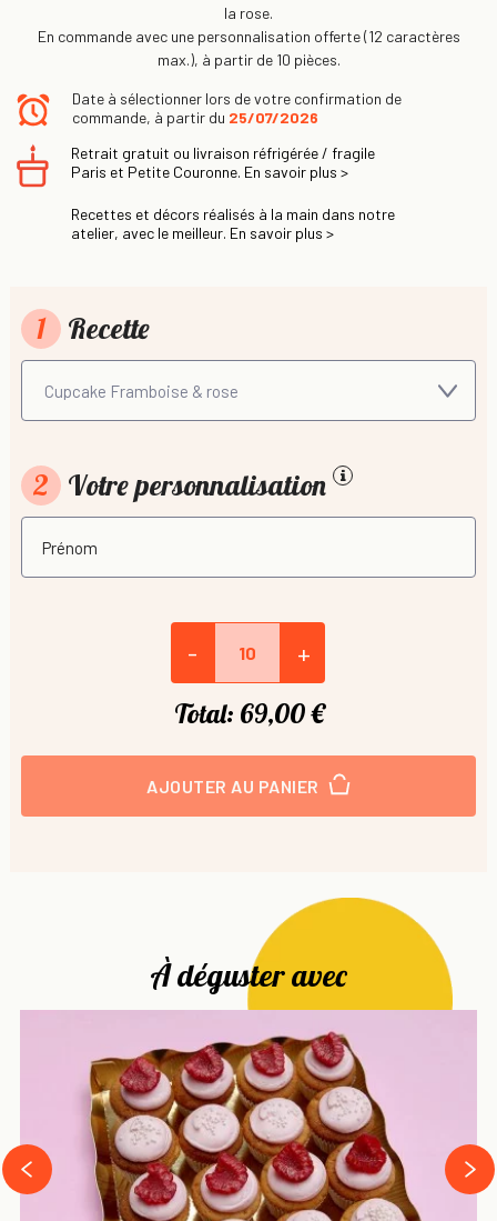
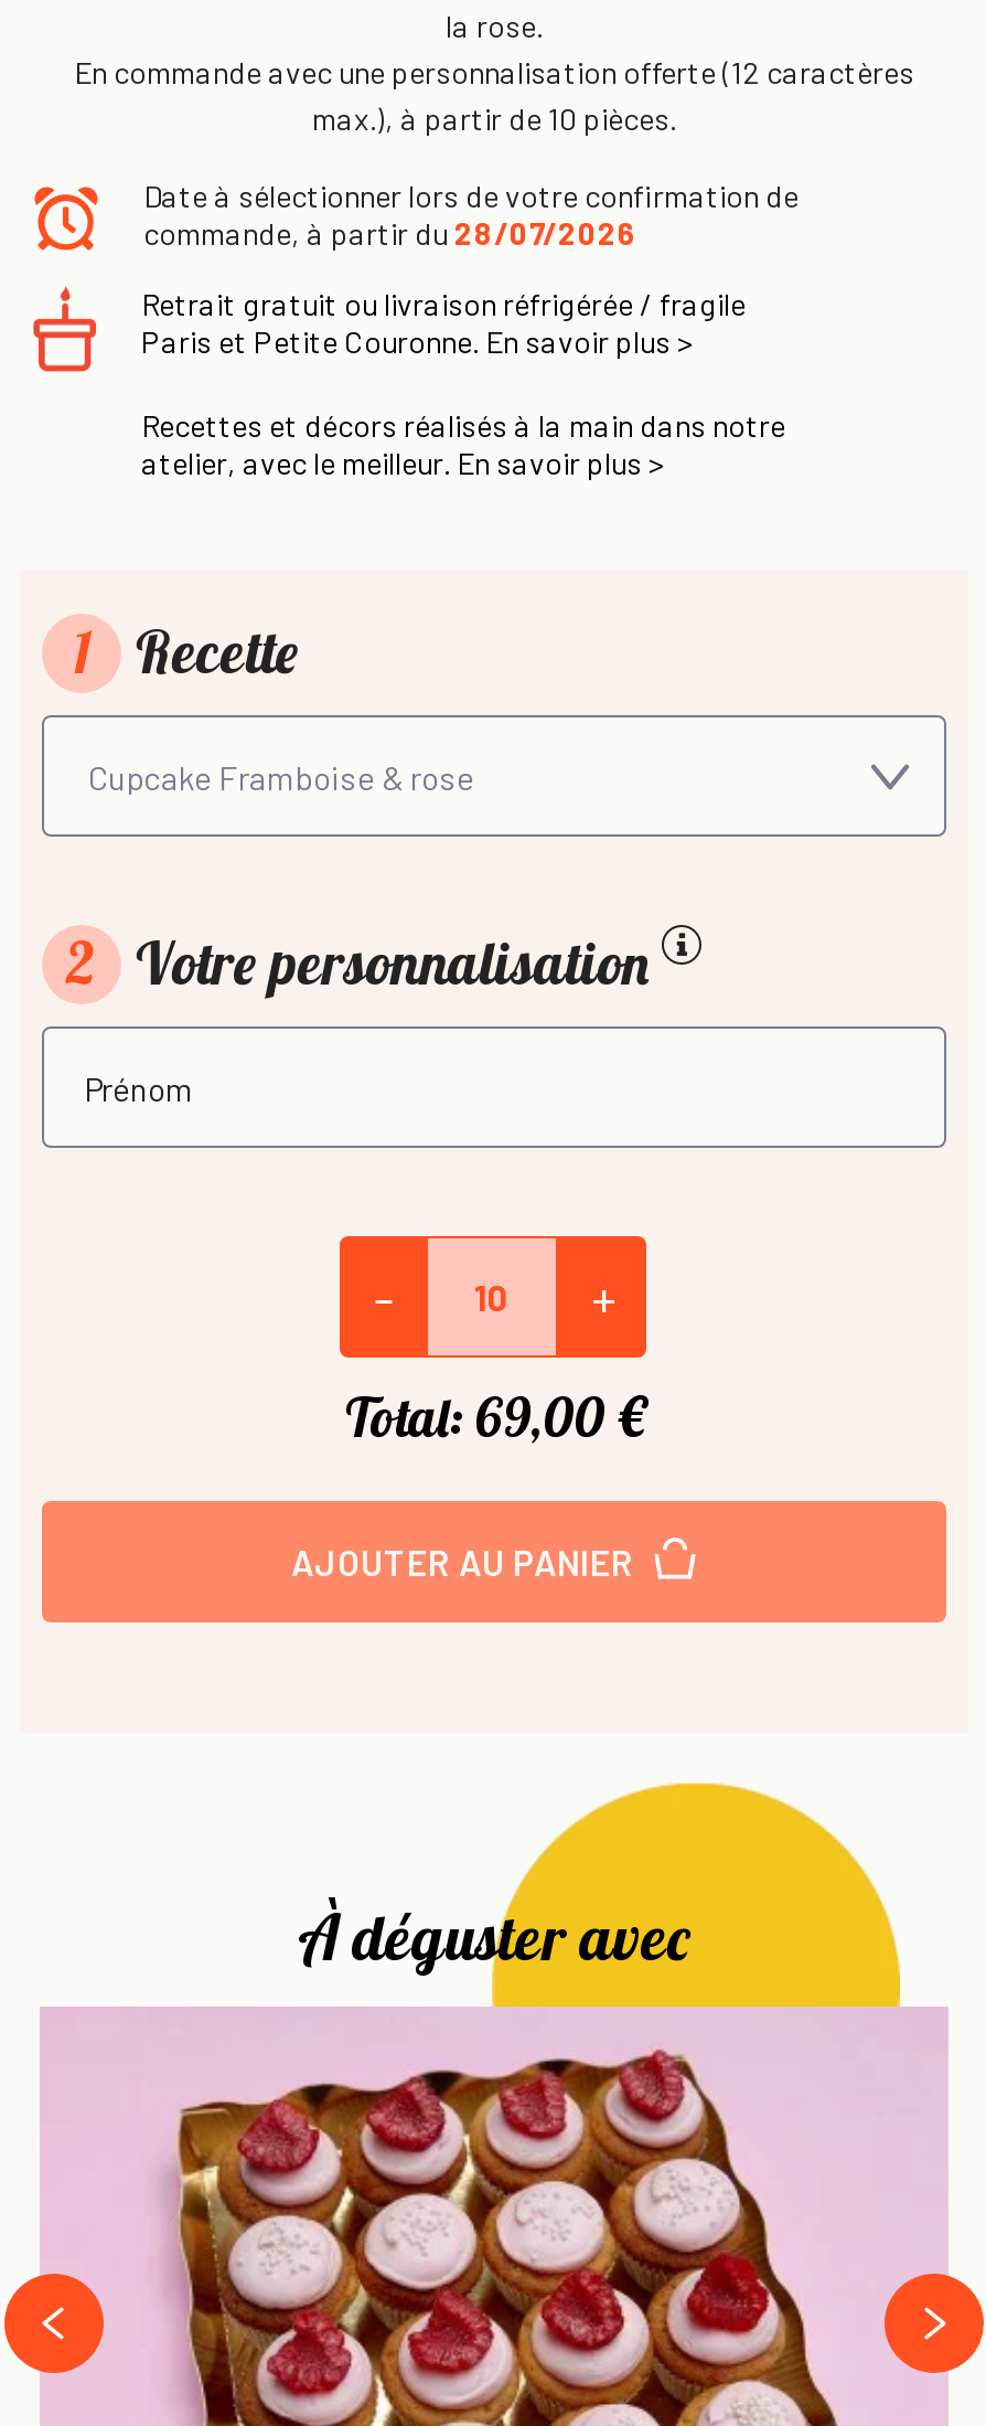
[72,107,318,126] commande, à partir du 25/07/2026 -> [143,213,635,251] commande, à partir du 28/07/2026

